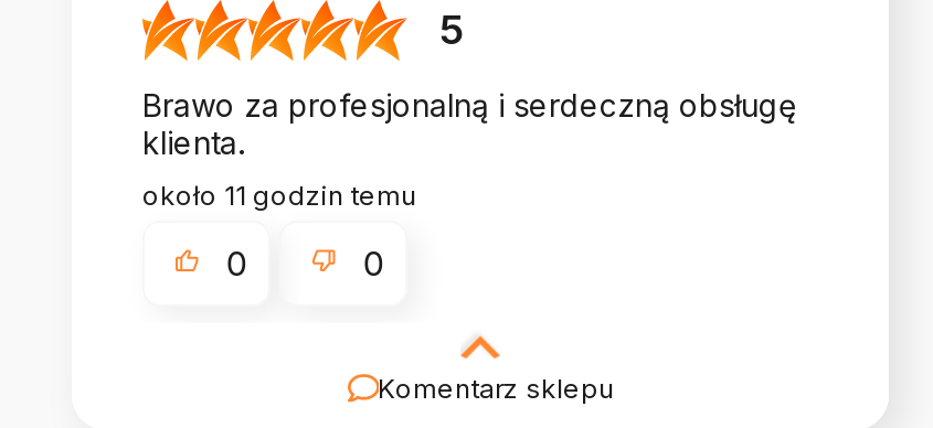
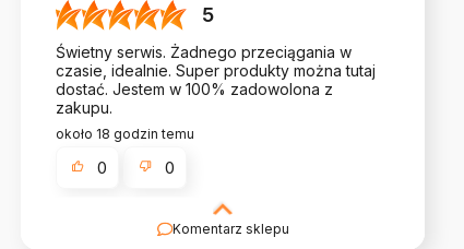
[142,85,796,160] Brawo za profesjonalną i serdeczną obsługę | klienta. -> [56,42,376,117] Świetny serwis. Żadnego przeciągania w | czasie, idealnie. Super produkty można tutaj | dostać. Jestem w 100% zadowolona z | zakupu.
[142,178,416,211] około 11 godzin temu -> [56,125,194,142] około 18 godzin temu

